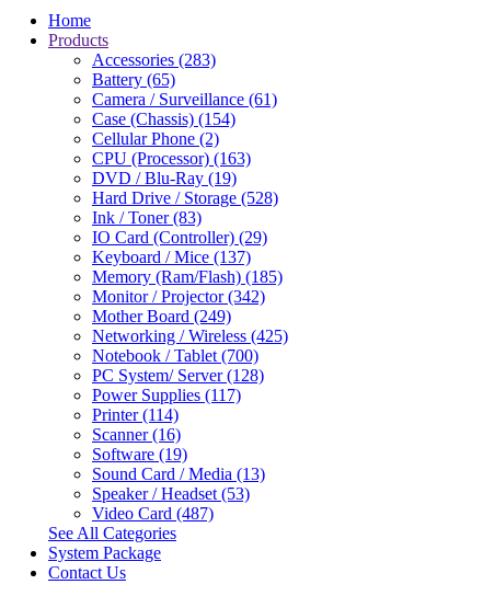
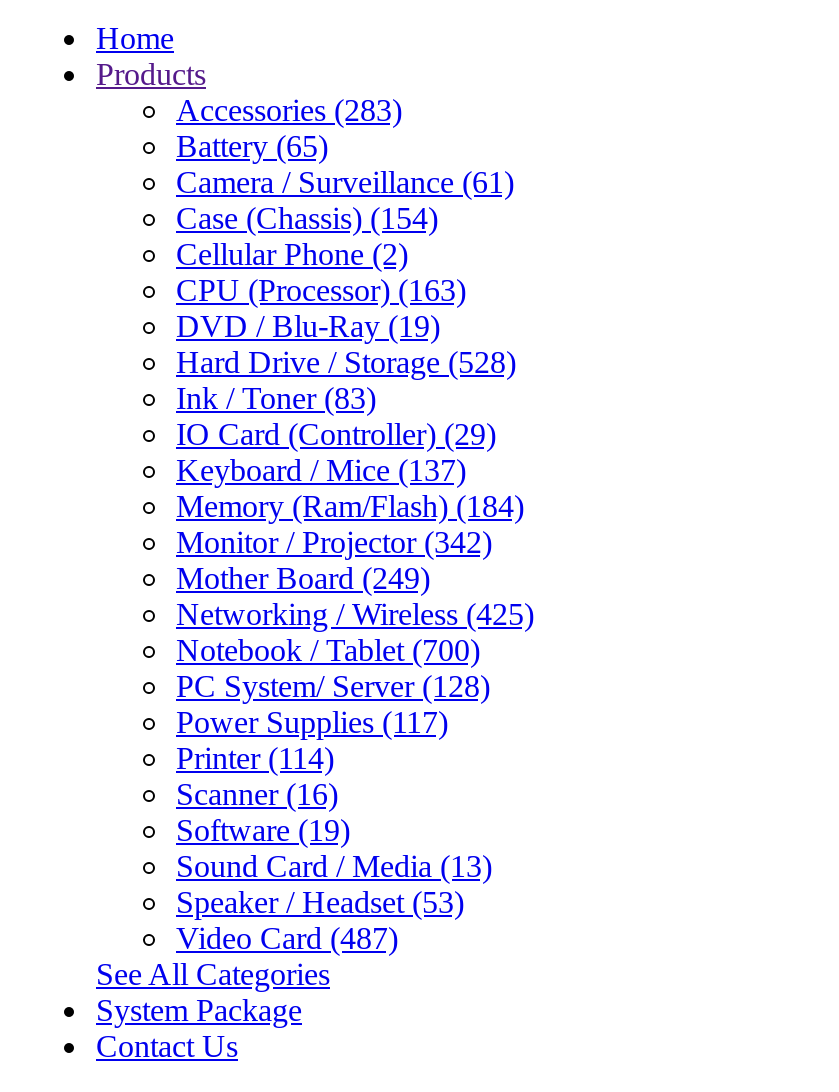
[92,267,283,286] Memory (Ram/Flash) (185) -> [176,489,524,523] Memory (Ram/Flash) (184)

